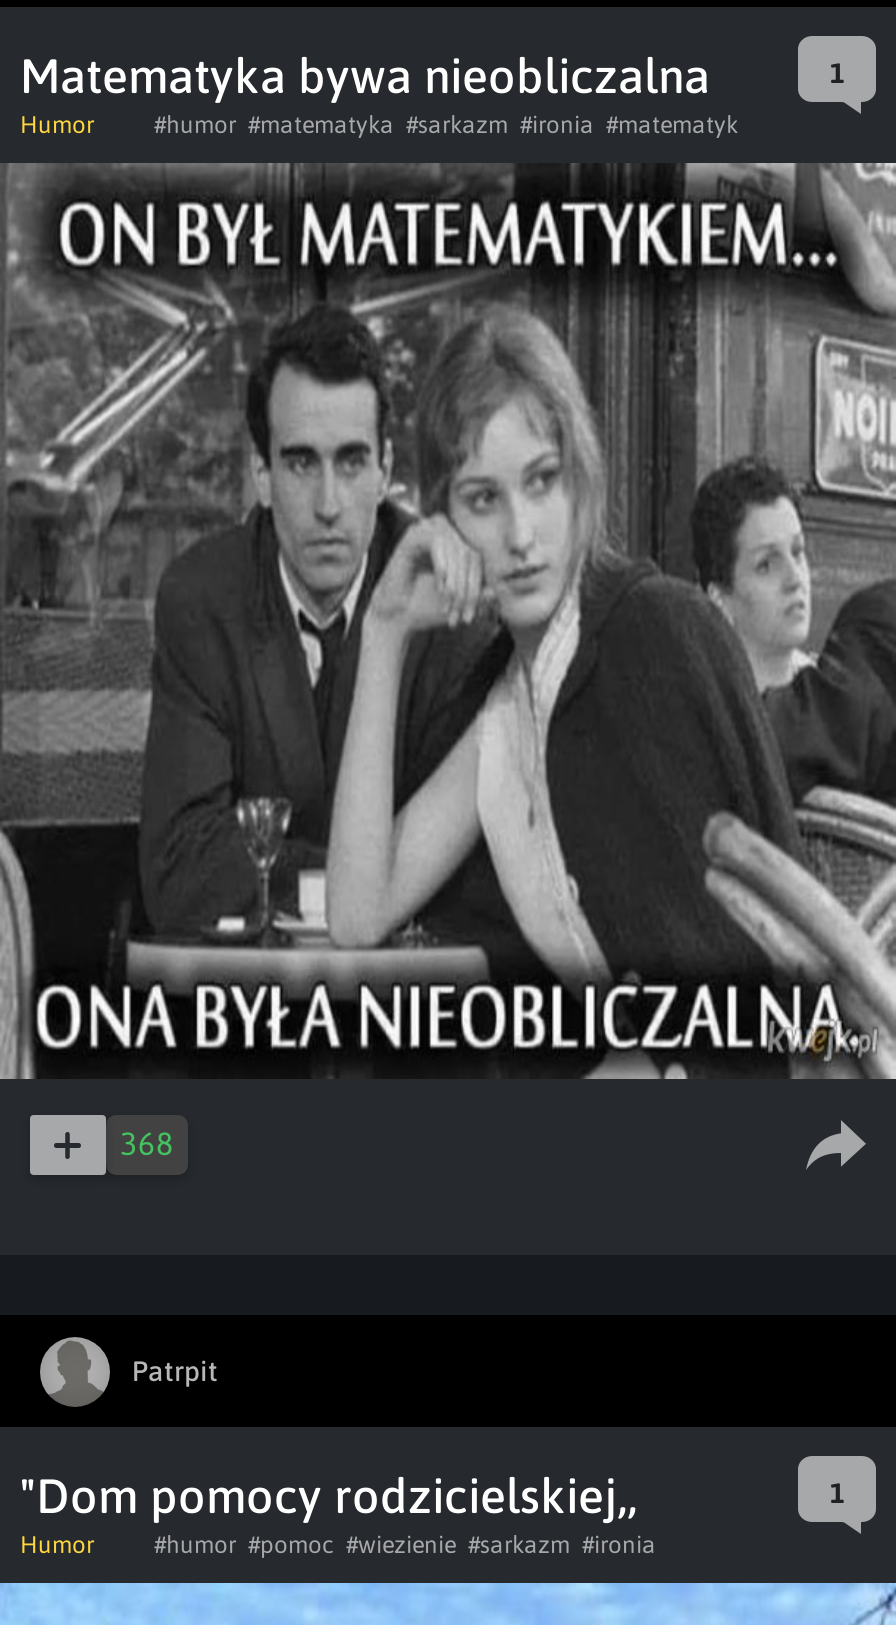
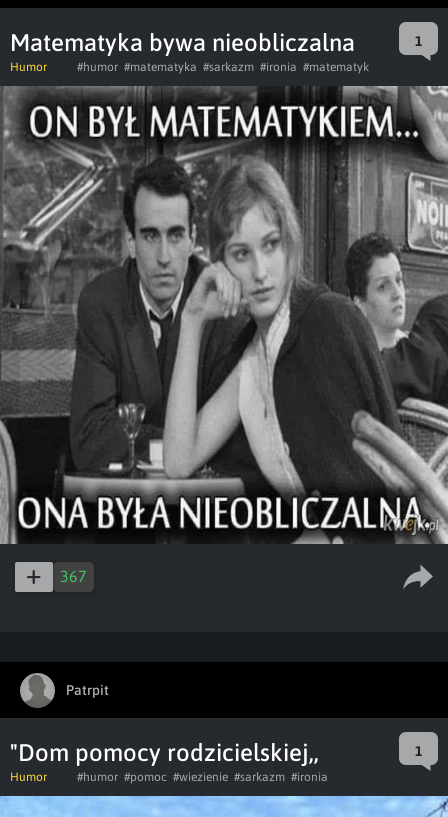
[120,1125,174,1161] 368 -> [60,567,87,585] 367

